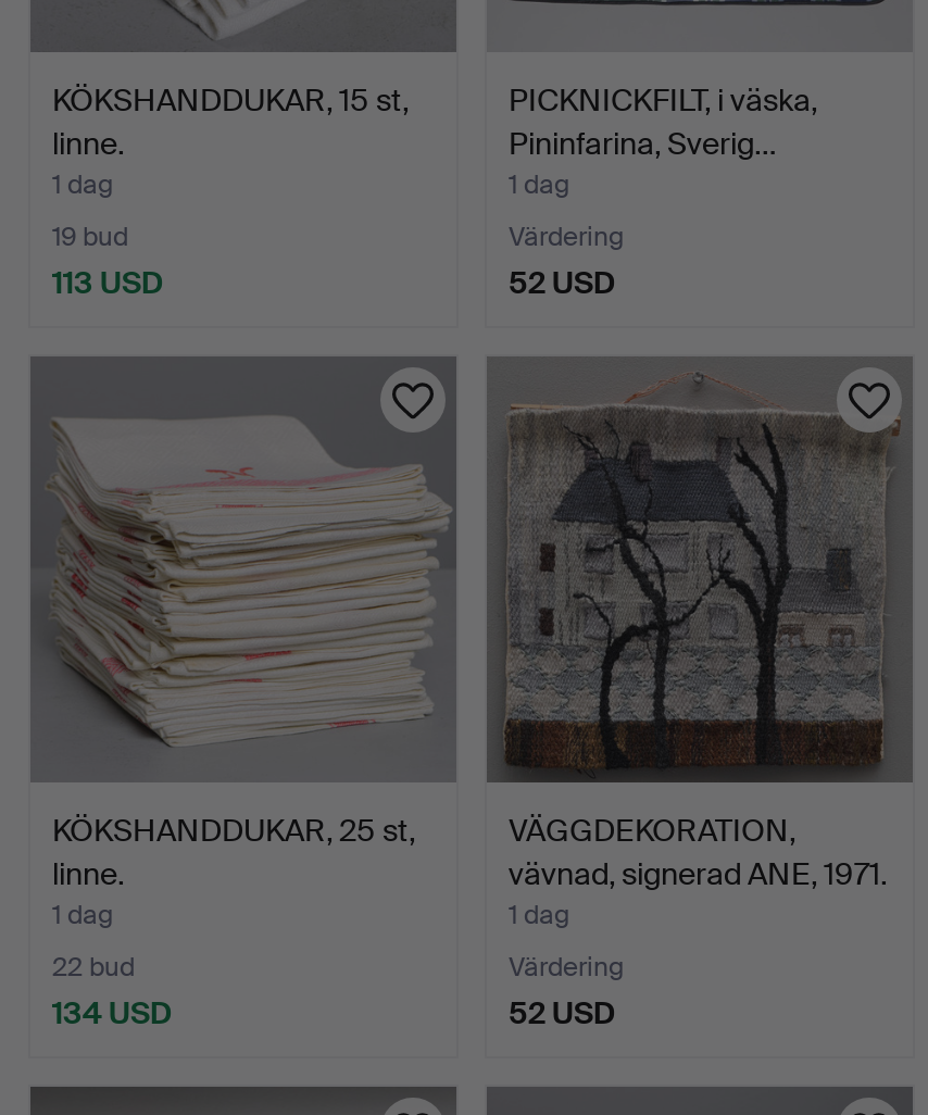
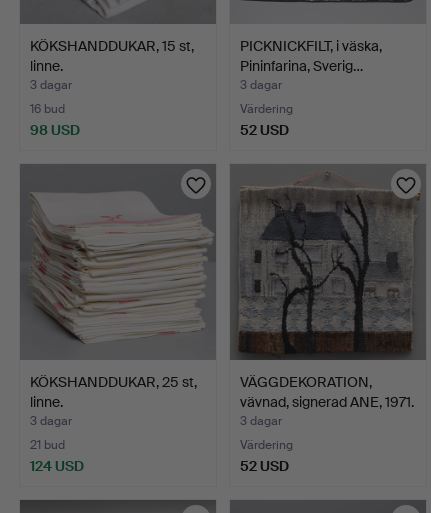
[52,167,113,202] 1 dag -> [30,77,72,93] 3 dagar
[509,167,569,202] 1 dag -> [240,77,282,93] 3 dagar
[52,220,163,302] 19 bud | 113 USD -> [30,101,80,139] 16 bud | 98 USD
[52,898,113,932] 1 dag -> [30,413,72,429] 3 dagar
[509,898,569,932] 1 dag -> [240,413,282,429] 3 dagar
[52,950,172,1032] 22 bud | 134 USD -> [30,437,84,475] 21 bud | 124 USD

